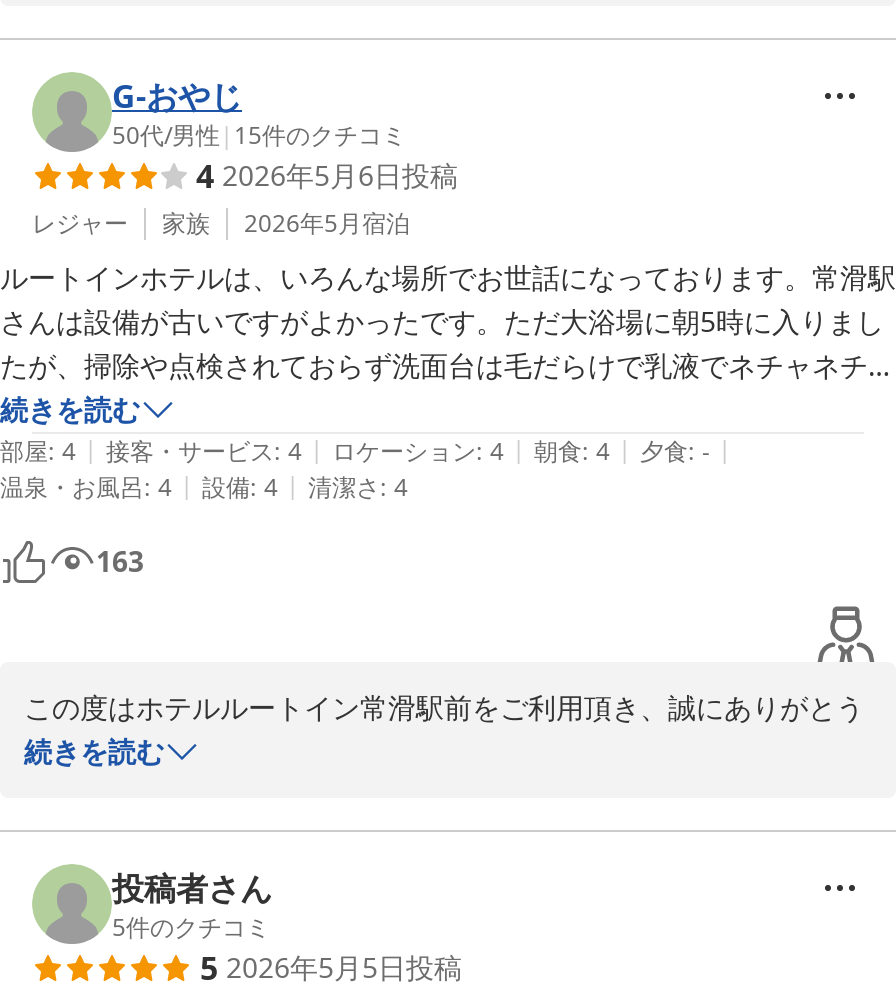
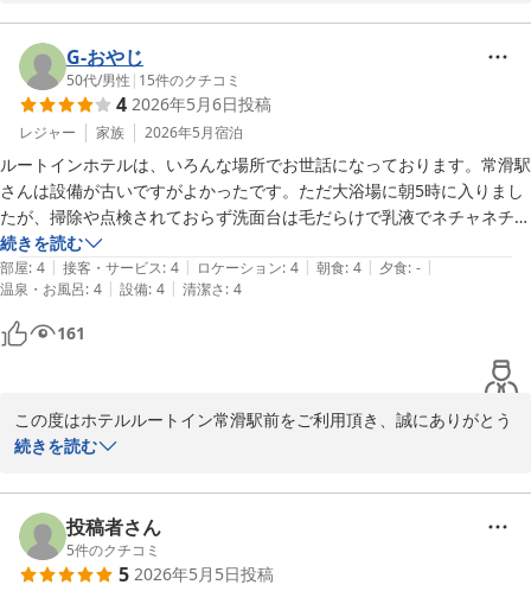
[96,542,144,580] 163 -> [57,322,85,344] 161

